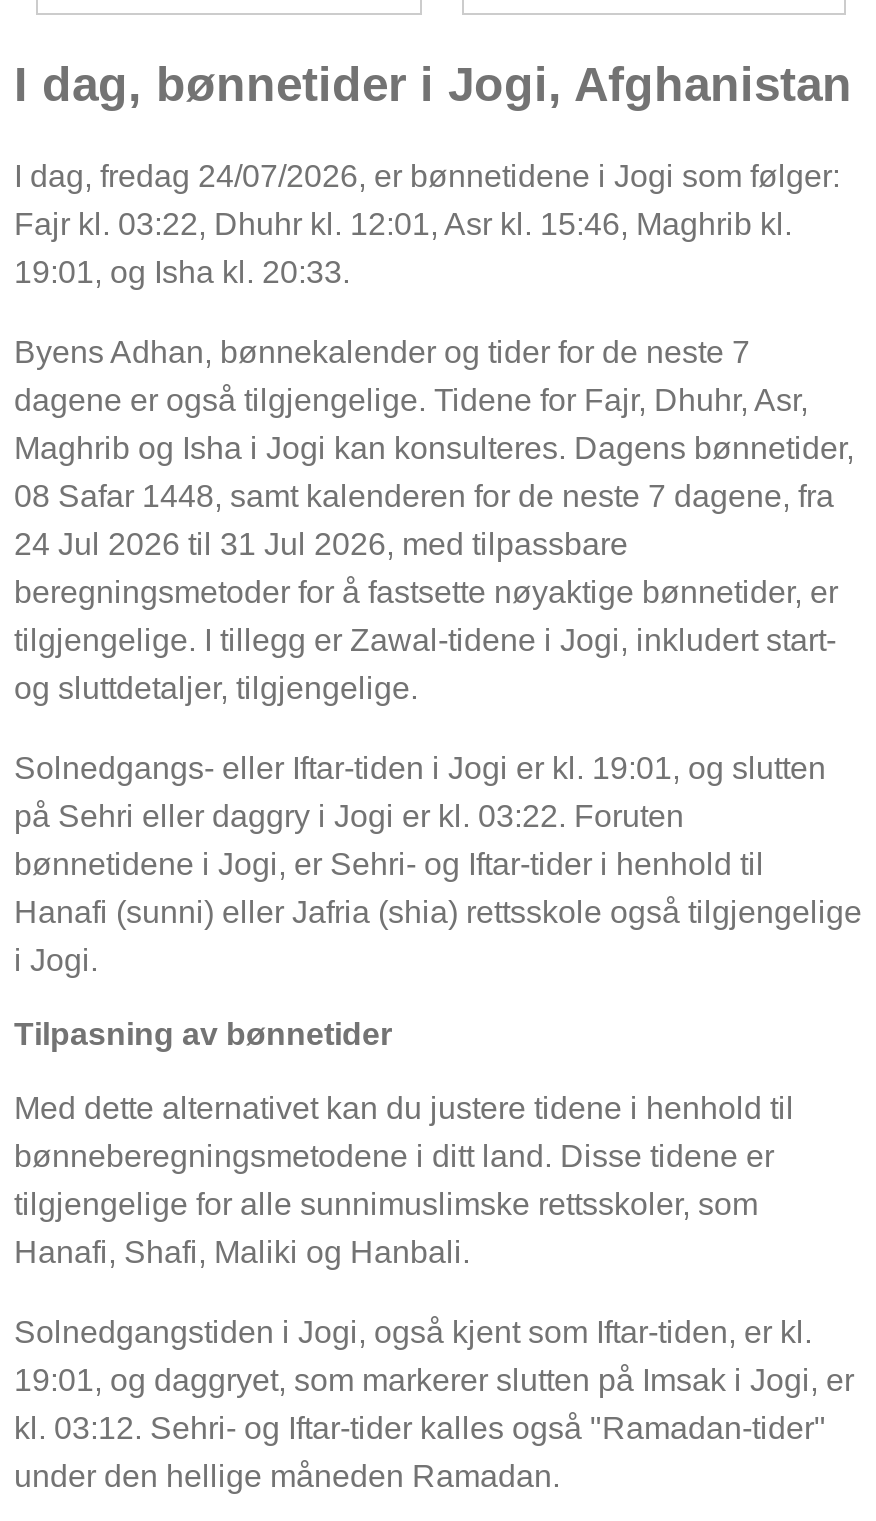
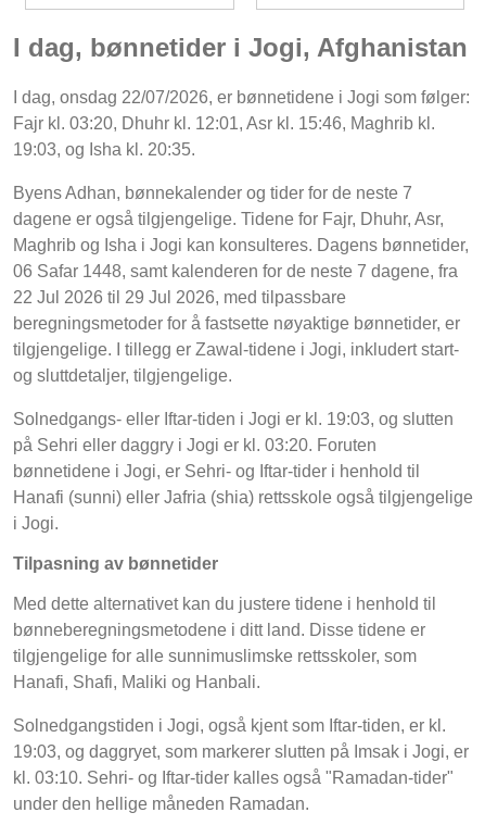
[14,159,840,193] I dag, fredag 24/07/2026, er bønnetidene i Jogi som følger: -> [13,88,470,107] I dag, onsdag 22/07/2026, er bønnetidene i Jogi som følger:
[14,207,792,241] Fajr kl. 03:22, Dhuhr kl. 12:01, Asr kl. 15:46, Maghrib kl. -> [13,114,435,133] Fajr kl. 03:20, Dhuhr kl. 12:01, Asr kl. 15:46, Maghrib kl.
[14,255,350,289] 19:01, og Isha kl. 20:33. -> [13,140,195,159] 19:03, og Isha kl. 20:35.
[14,479,834,513] 08 Safar 1448, samt kalenderen for de neste 7 dagene, fra -> [13,262,458,281] 06 Safar 1448, samt kalenderen for de neste 7 dagene, fra
[14,527,628,561] 24 Jul 2026 til 31 Jul 2026, med tilpassbare -> [13,288,346,307] 22 Jul 2026 til 29 Jul 2026, med tilpassbare
[14,751,826,785] Solnedgangs- eller Iftar-tiden i Jogi er kl. 19:01, og slutten -> [13,410,454,428] Solnedgangs- eller Iftar-tiden i Jogi er kl. 19:03, og slutten
[14,799,684,833] på Sehri eller daggry i Jogi er kl. 03:22. Foruten -> [13,436,376,455] på Sehri eller daggry i Jogi er kl. 03:20. Foruten
[14,1363,854,1397] 19:01, og daggryet, som markerer slutten på Imsak i Jogi, er -> [13,743,469,761] 19:03, og daggryet, som markerer slutten på Imsak i Jogi, er
[14,1411,826,1445] kl. 03:12. Sehri- og Iftar-tider kalles også "Ramadan-tider" -> [13,769,454,787] kl. 03:10. Sehri- og Iftar-tider kalles også "Ramadan-tider"

